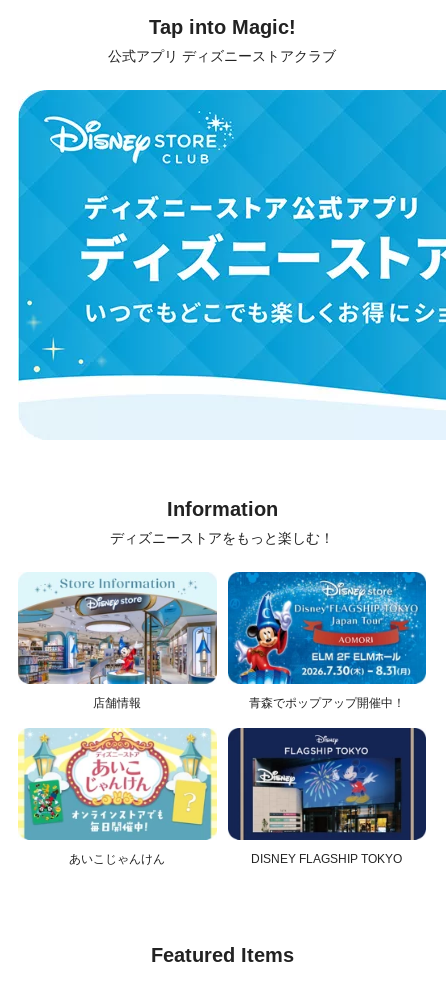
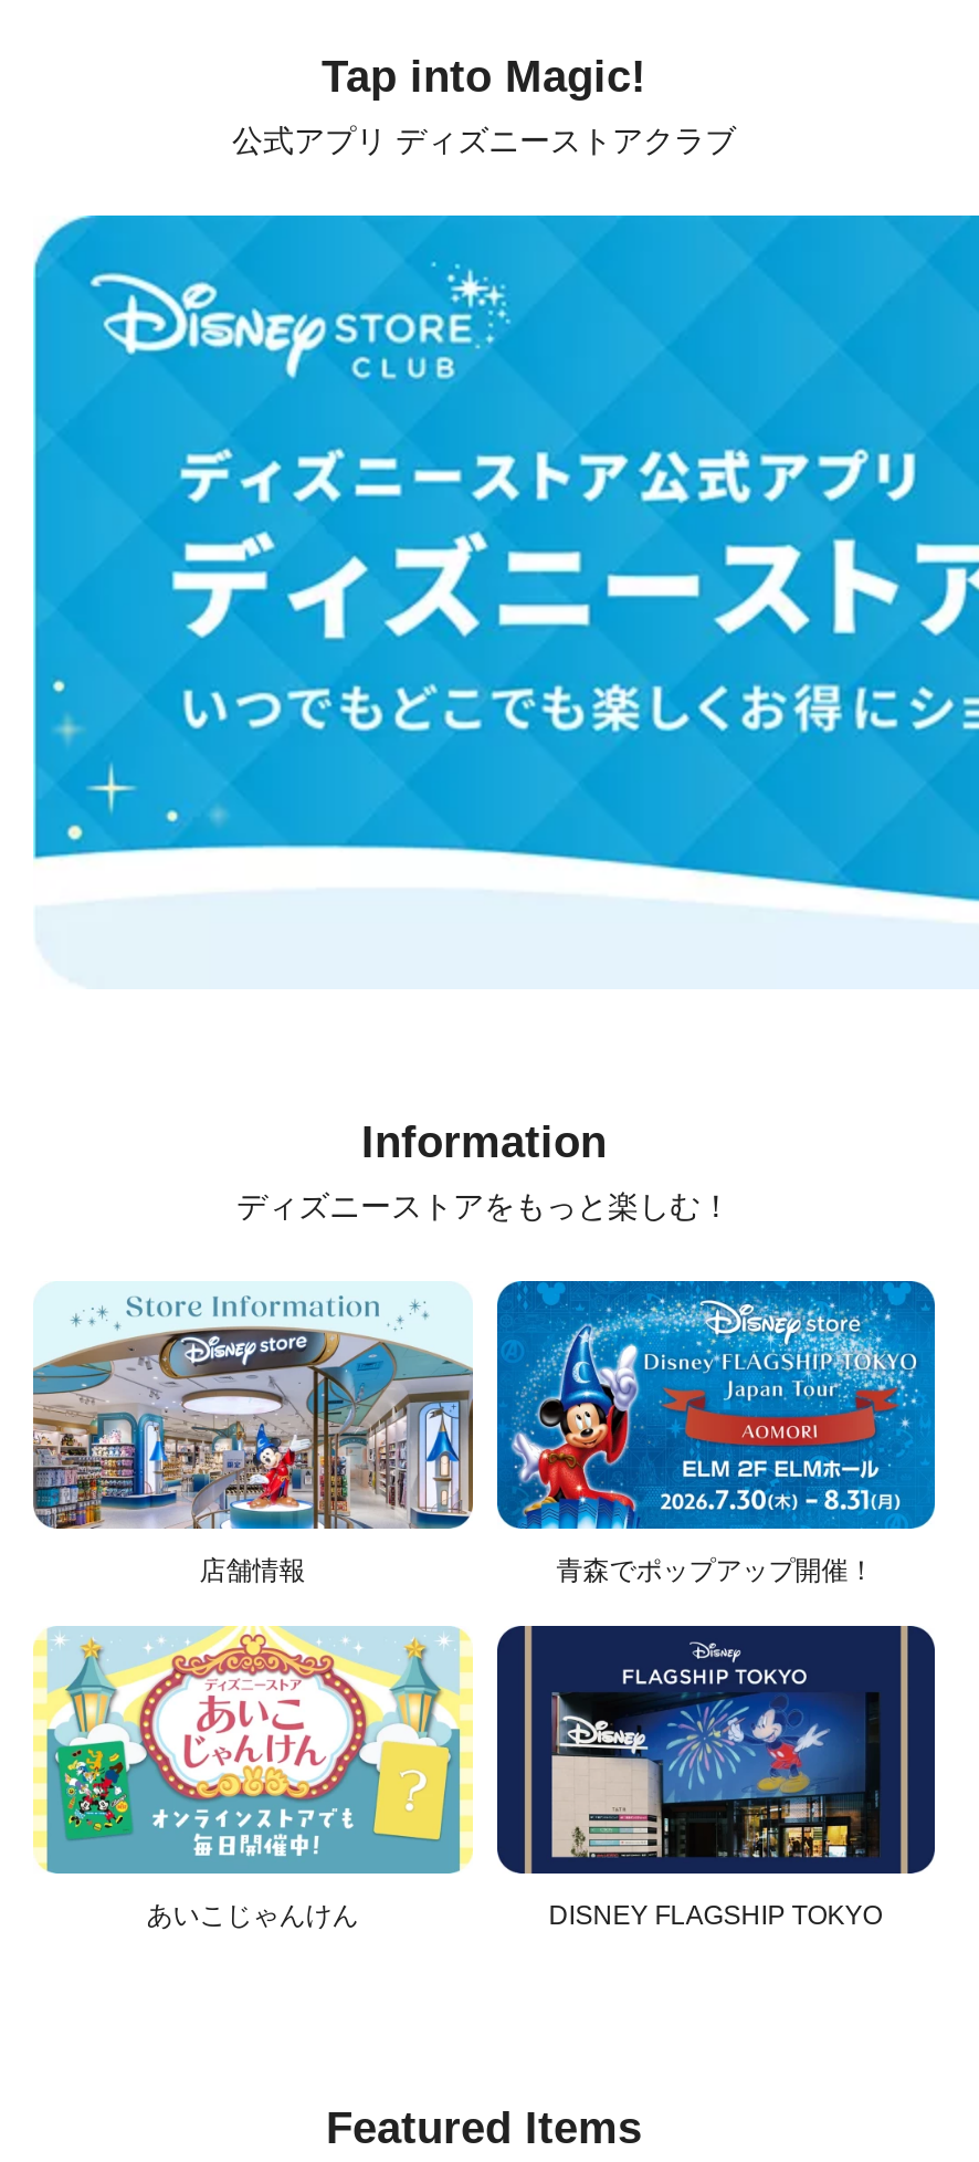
[249,696,405,710] 青森でポップアップ開催中！ -> [556,1555,875,1586] 青森でポップアップ開催！

